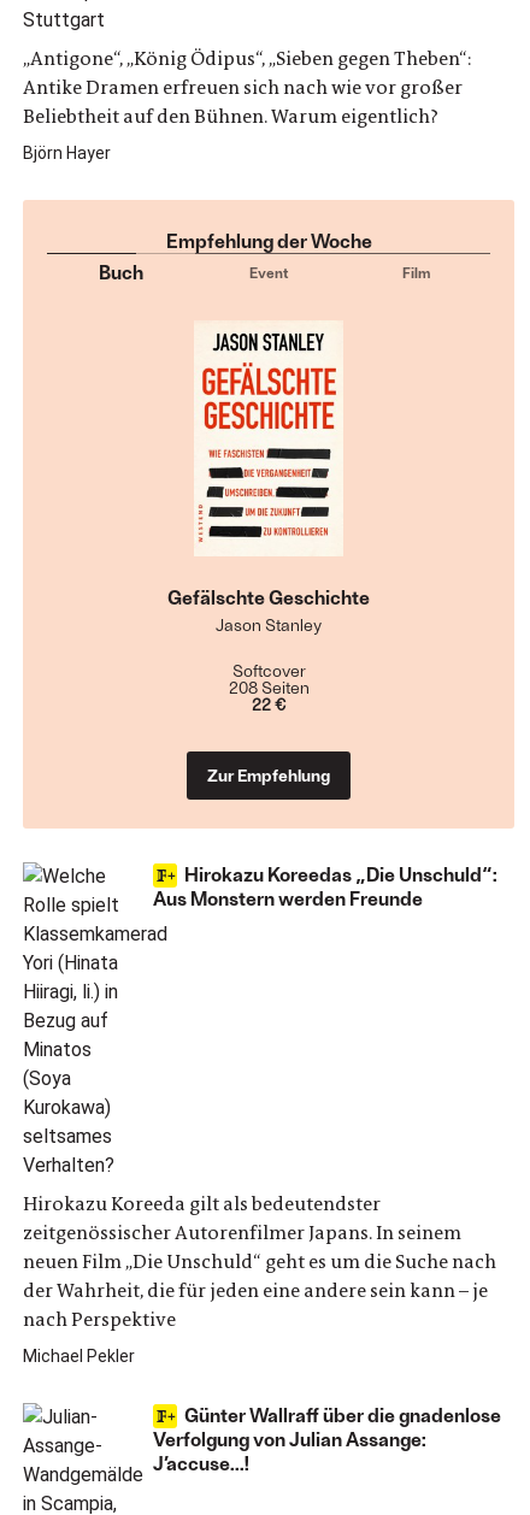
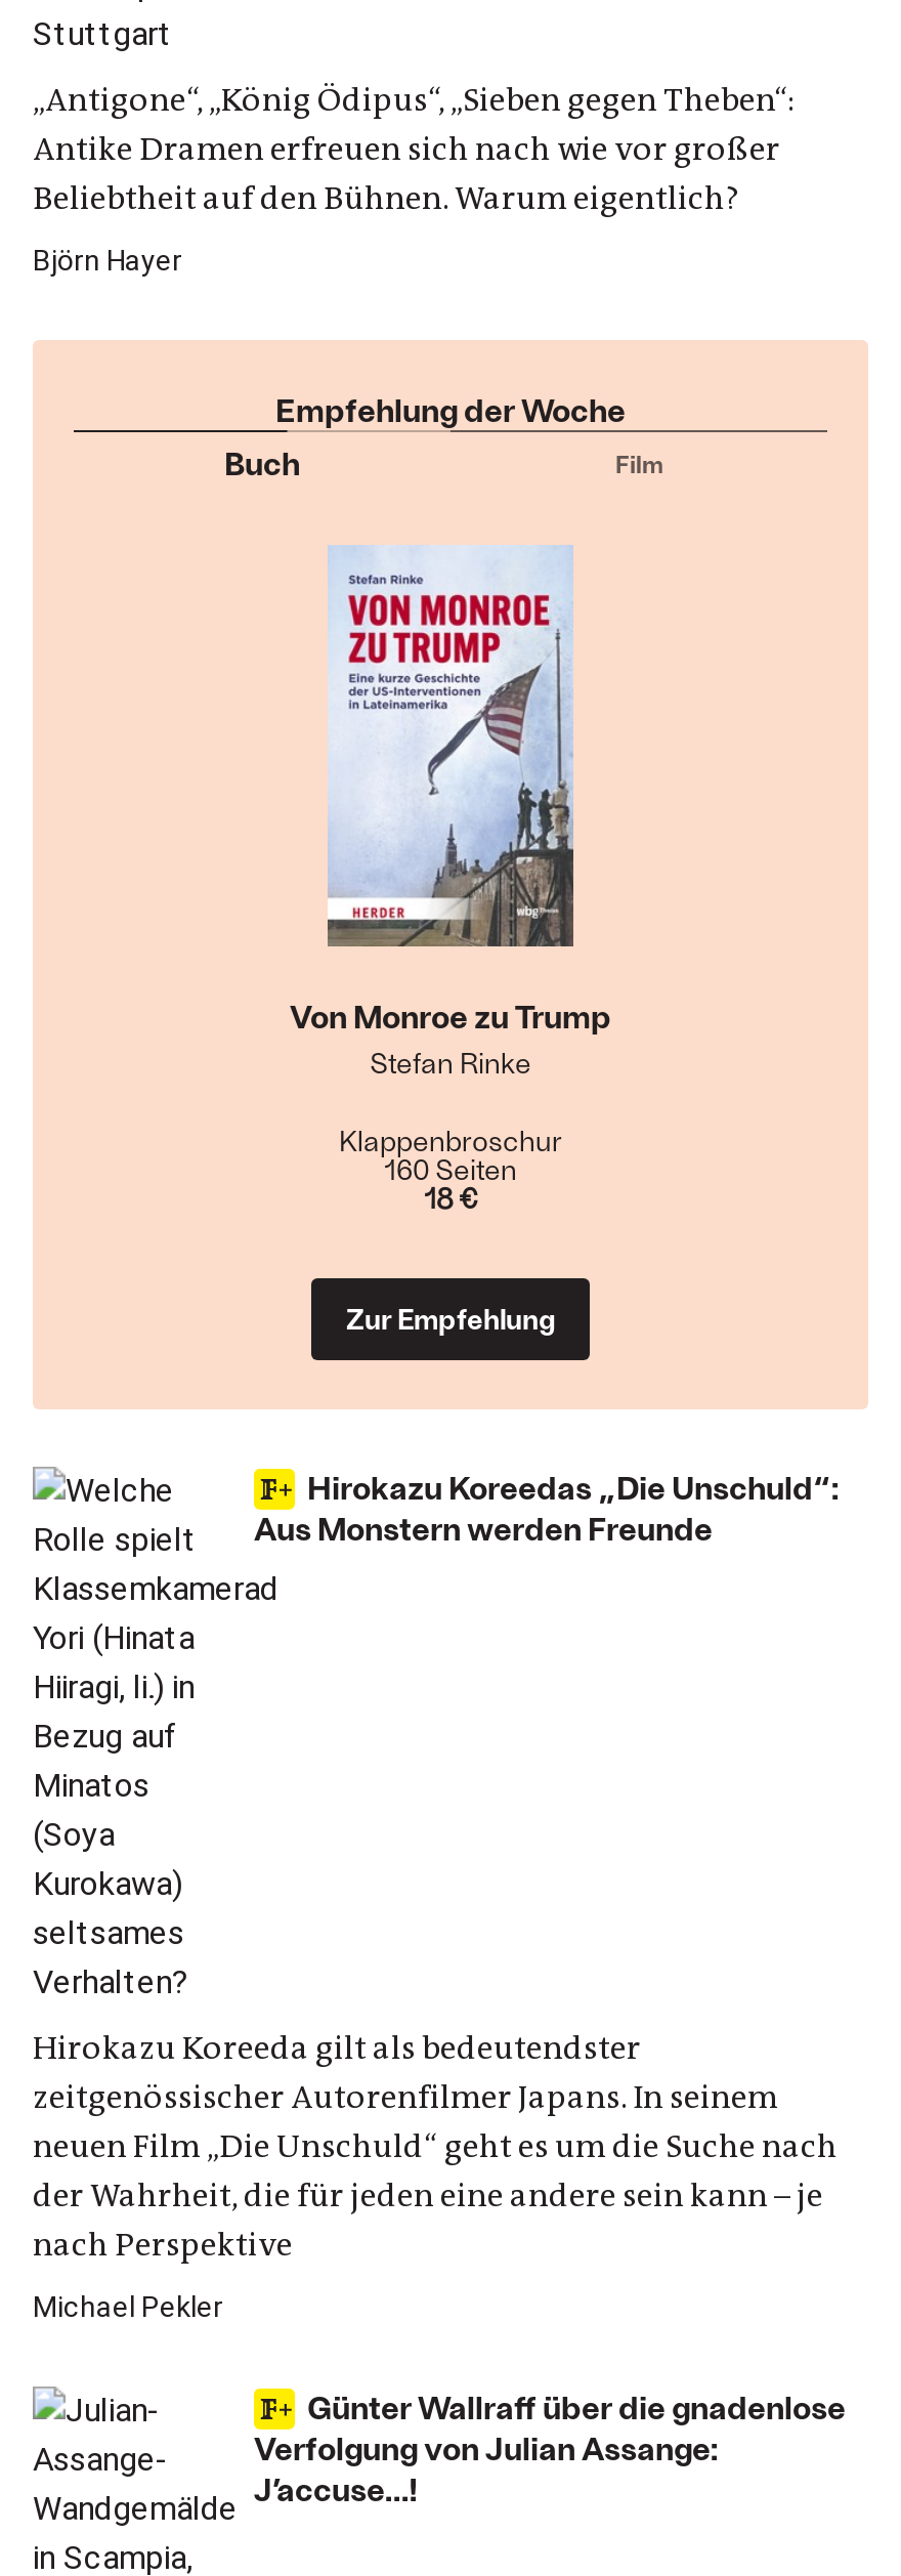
[249,264,288,281] Event -> none
[167,322,370,635] [image] | Gefälschte Geschichte | Jason Stanley -> [290,544,611,1079] [image] | Von Monroe zu Trump | Stefan Rinke
[228,660,309,714] Softcover | 208 Seiten | 22 € -> [339,1122,562,1214] Klappenbroschur | 160 Seiten | 18 €

